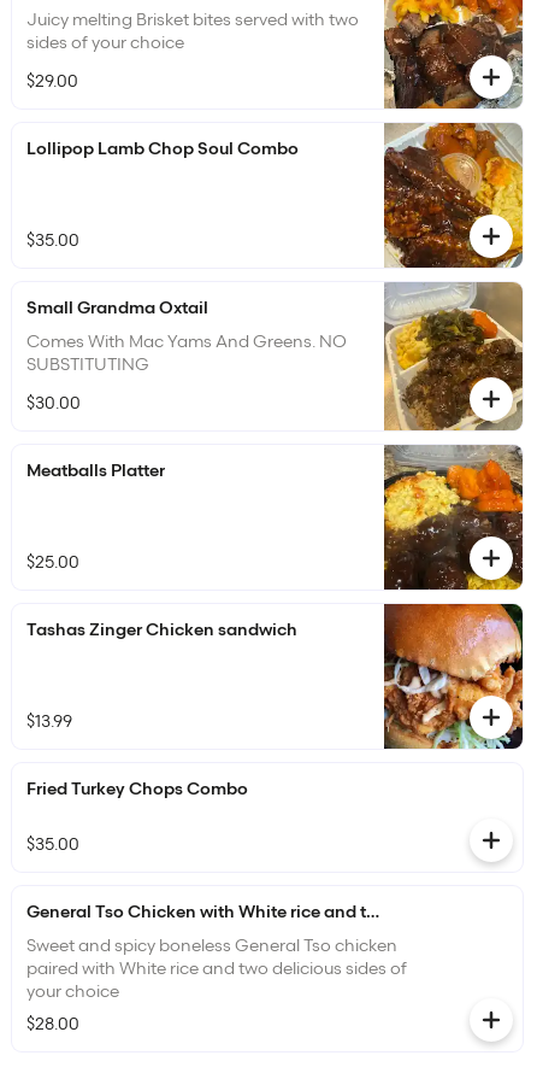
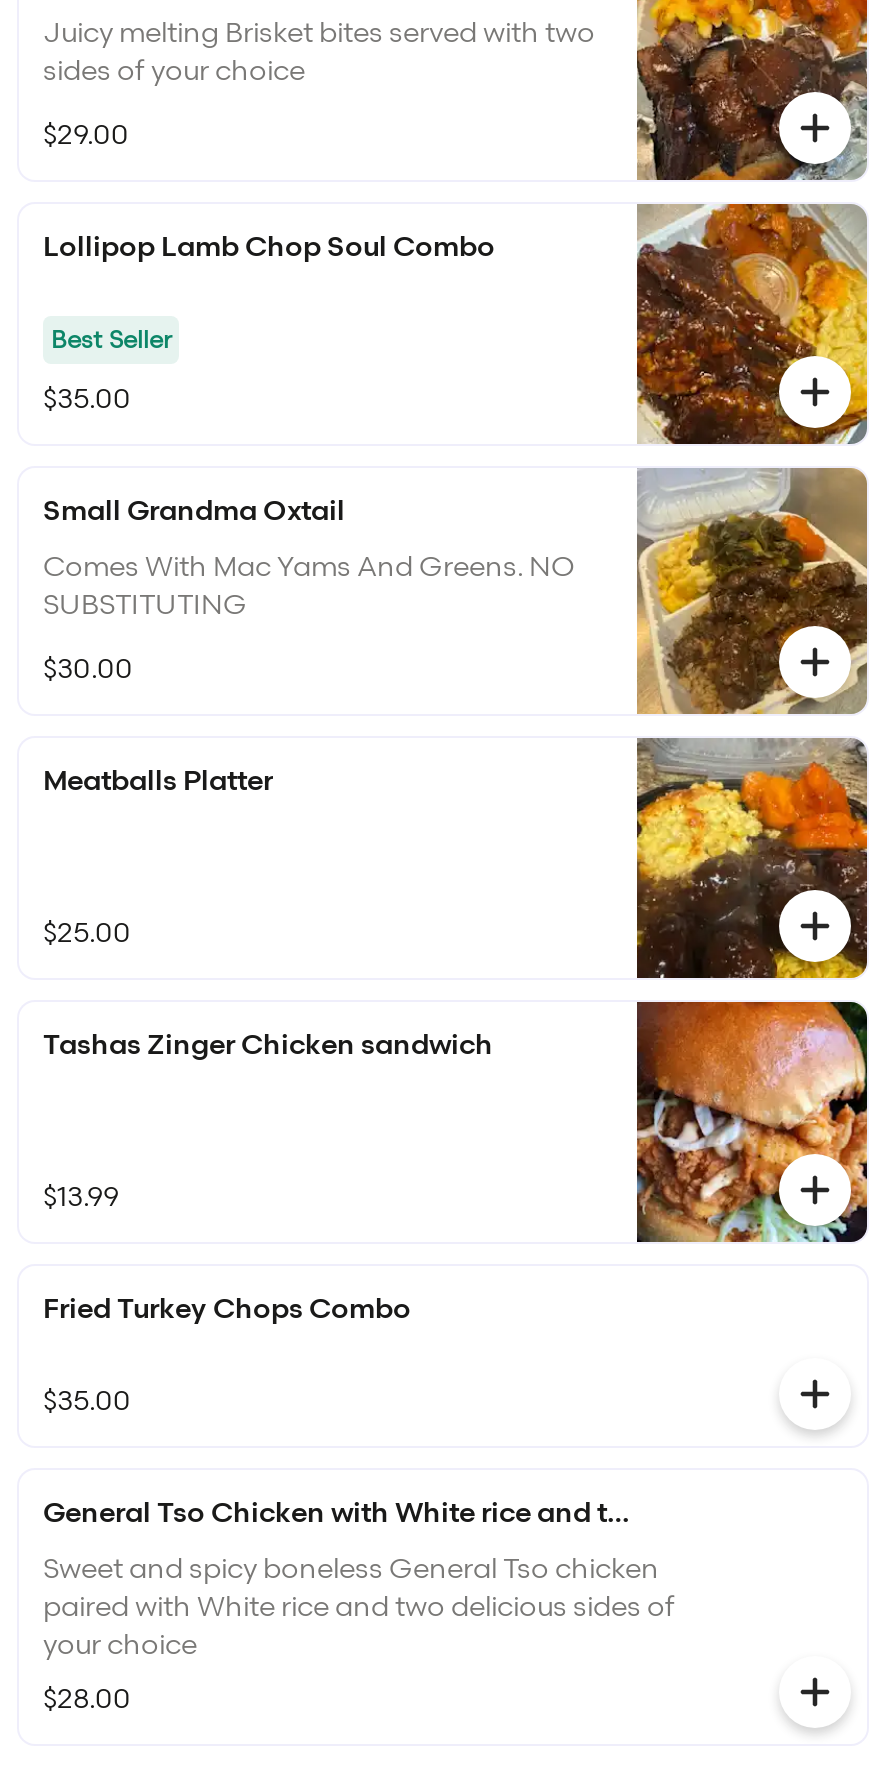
none -> [51,326,171,354] Best Seller

